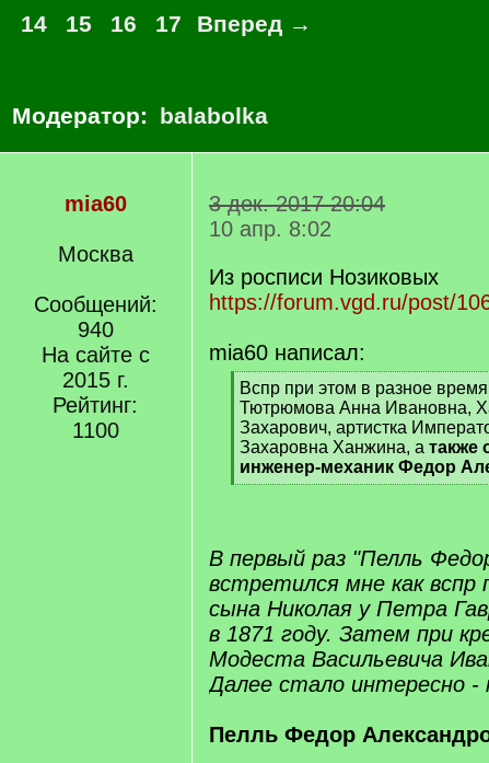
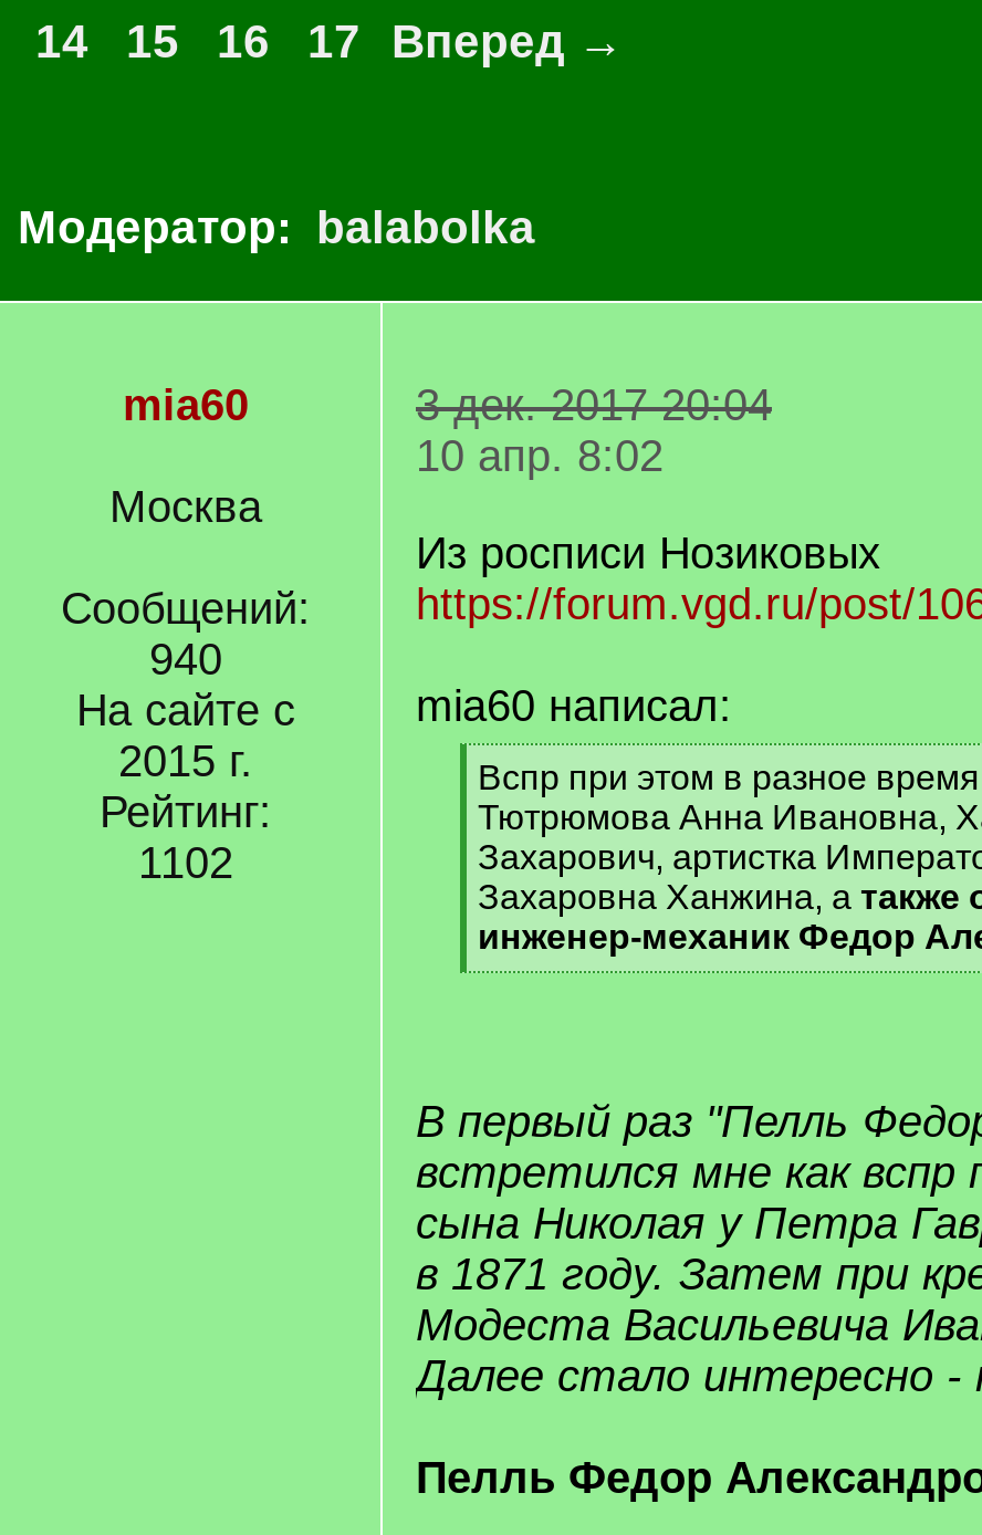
[72,418,119,442] 1100 -> [138,838,233,887] 1102

